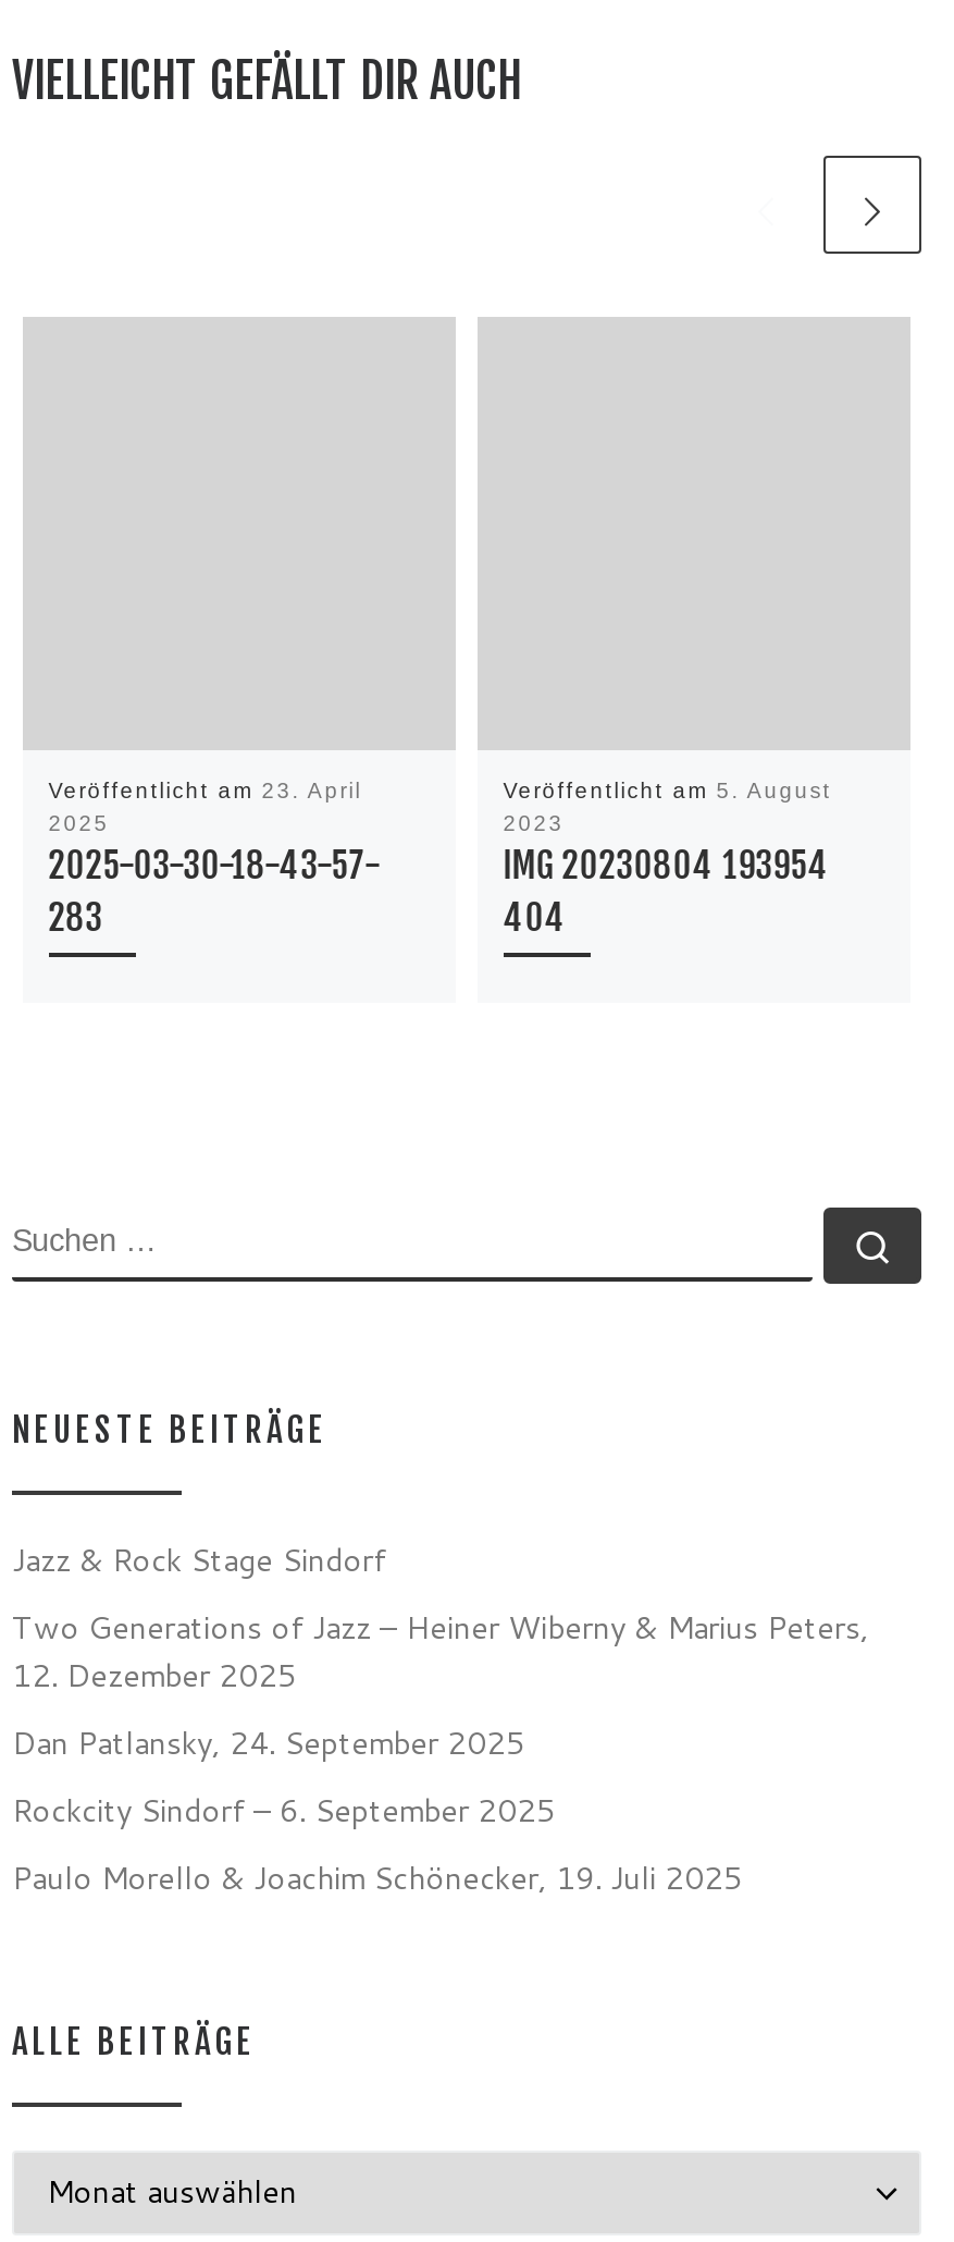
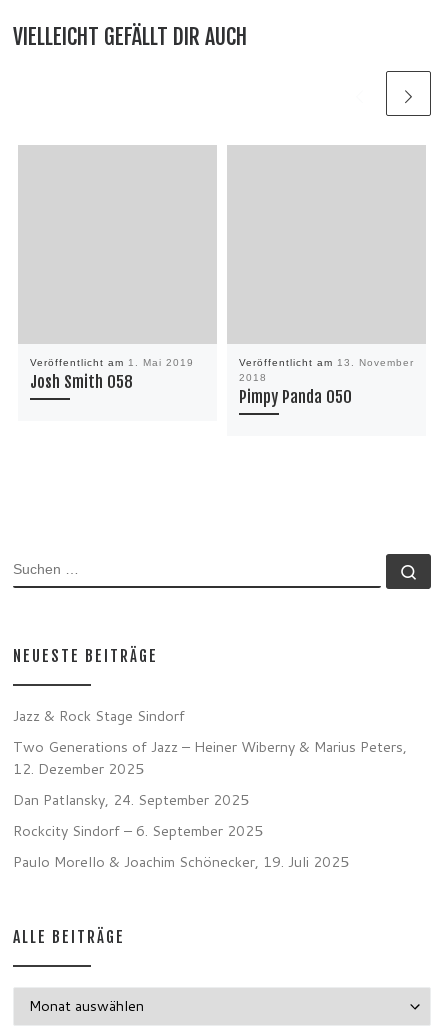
[48,779,381,940] Veröffentlicht am 23. April | 2025 | 2025-03-30-18-43-57- | 283 -> [30,357,194,392] Veröffentlicht am 1. Mai 2019 | Josh Smith 058
[503,779,832,940] Veröffentlicht am 5. August | 2023 | IMG 20230804 193954 | 404 -> [239,357,414,407] Veröffentlicht am 13. November | 2018 | Pimpy Panda 050

